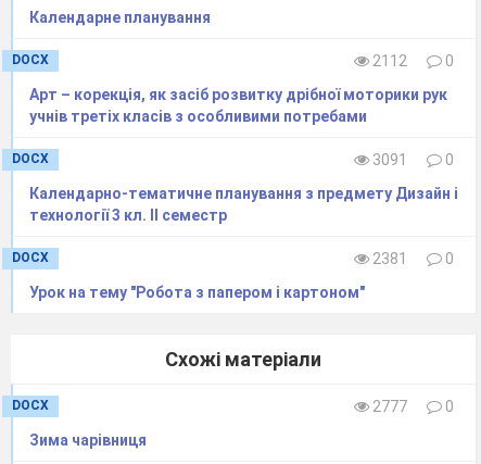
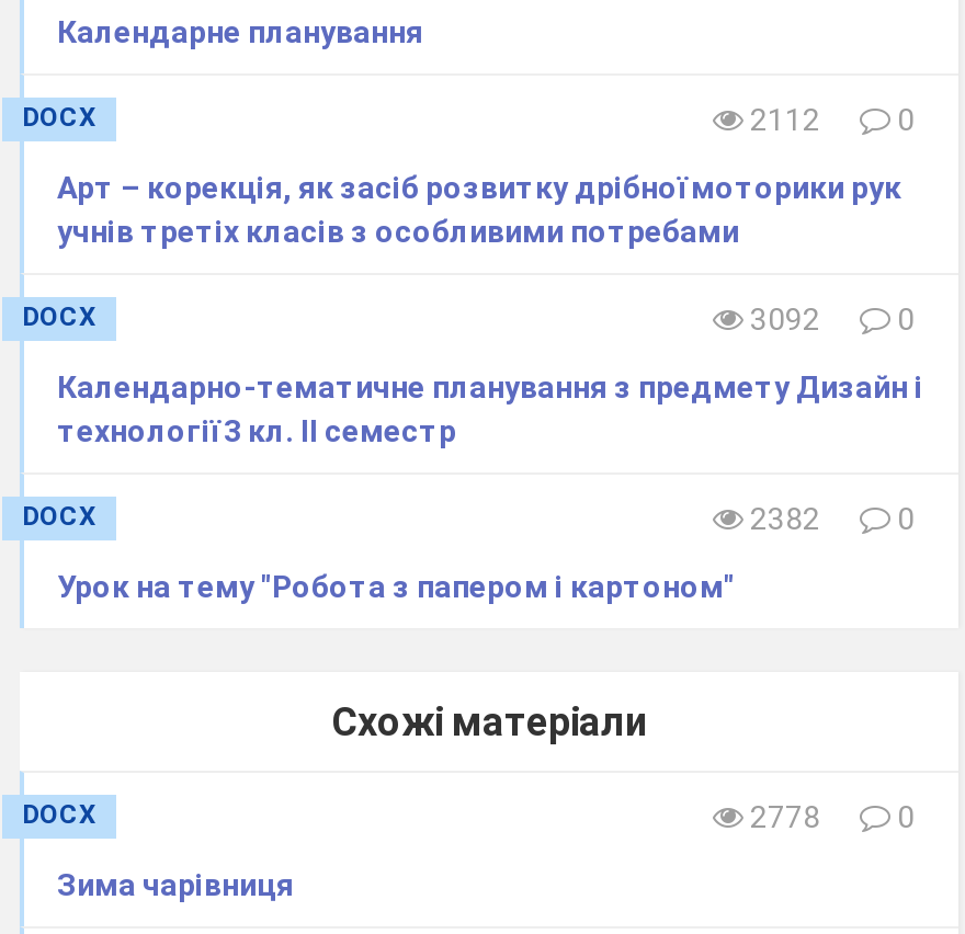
[369,151,454,169] 3091 0 -> [743,302,915,337] 3092 0
[369,250,454,267] 2381 0 -> [743,501,915,536] 2382 0
[369,398,454,415] 2777 0 -> [743,799,915,834] 2778 0

